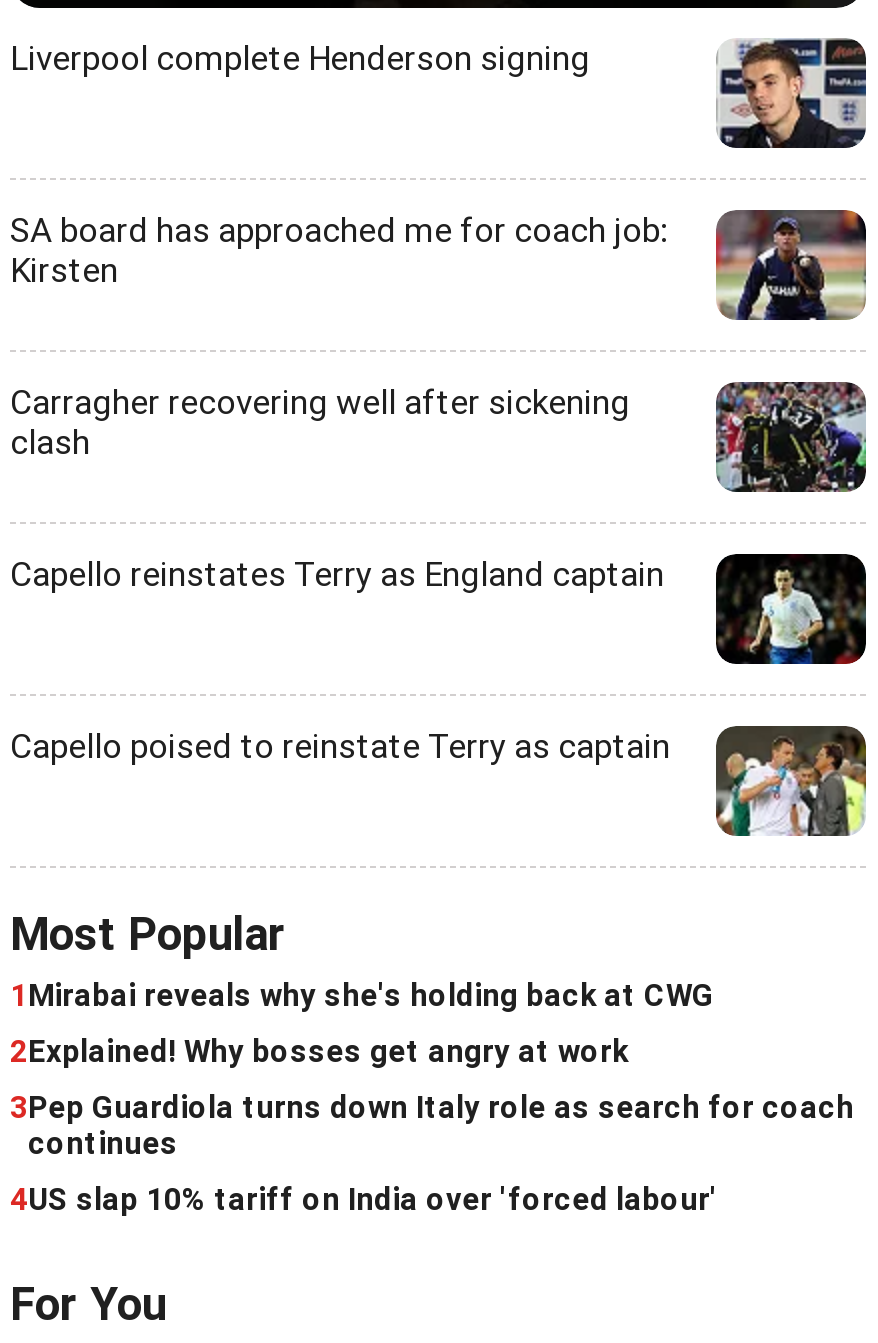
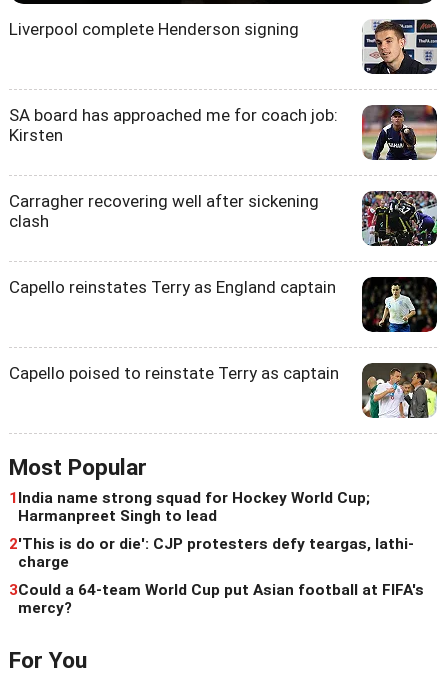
[10,977,854,1217] 1 Mirabai reveals why she's holding back at CWG | 2Explained! Why bosses get angry at work | 3Pep Guardiola turns down Italy role as search for coach | continues | 4US slap 10% tariff on India over 'forced labour' -> [9,489,424,617] 1 India name strong squad for Hockey World Cup; | Harmanpreet Singh to lead | 2'This is do or die': CJP protesters defy teargas, lathi- | charge | 3Could a 64-team World Cup put Asian football at FIFA's | mercy?

